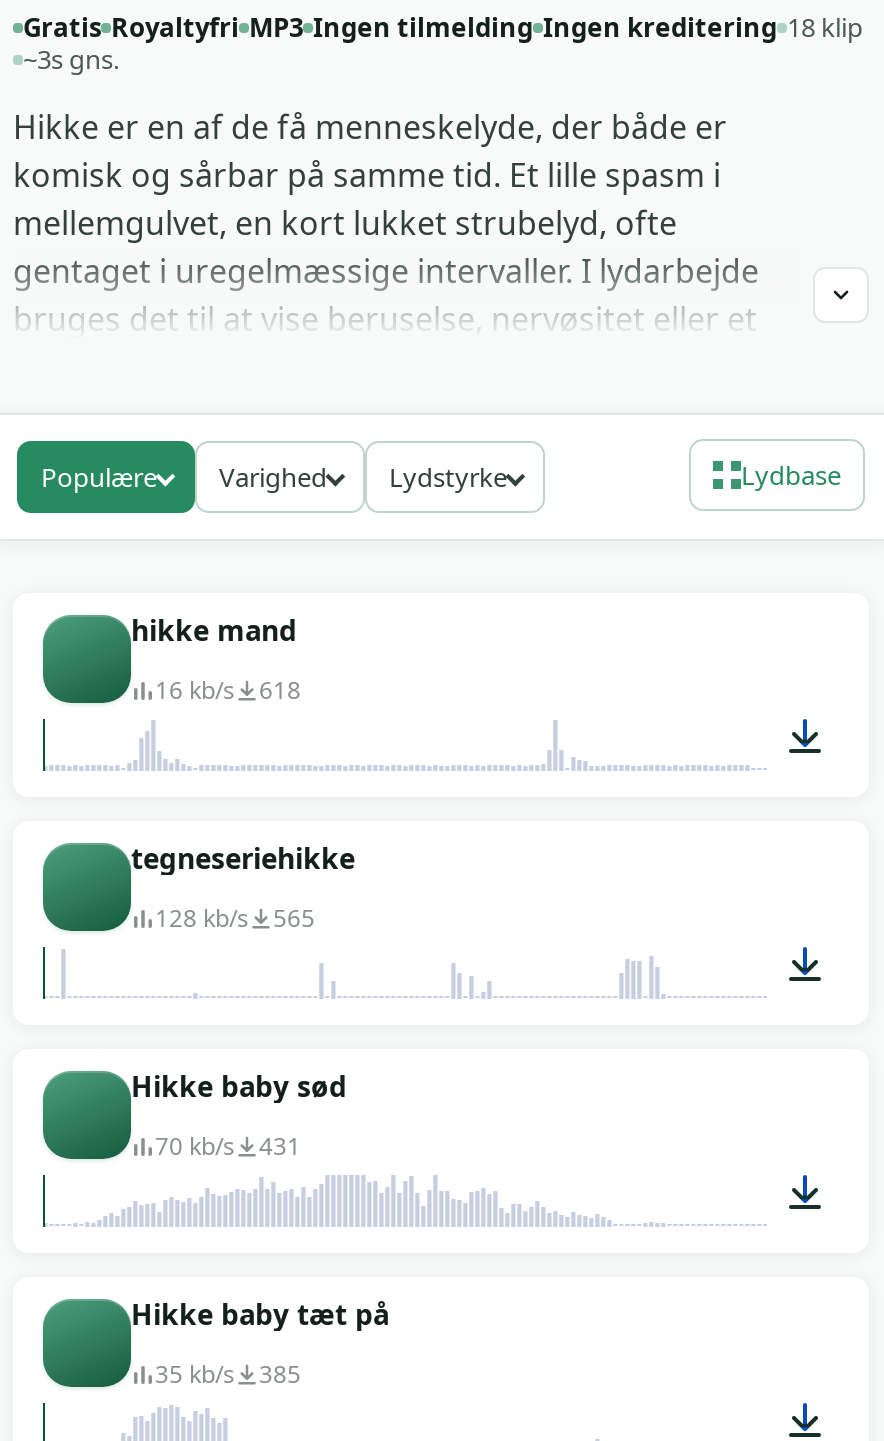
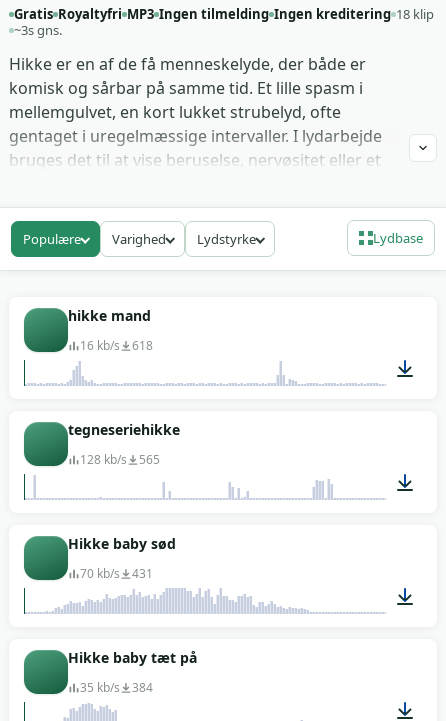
[155,1357,301,1391] 35 kb/s 385 -> [80,679,153,696] 35 kb/s 384

